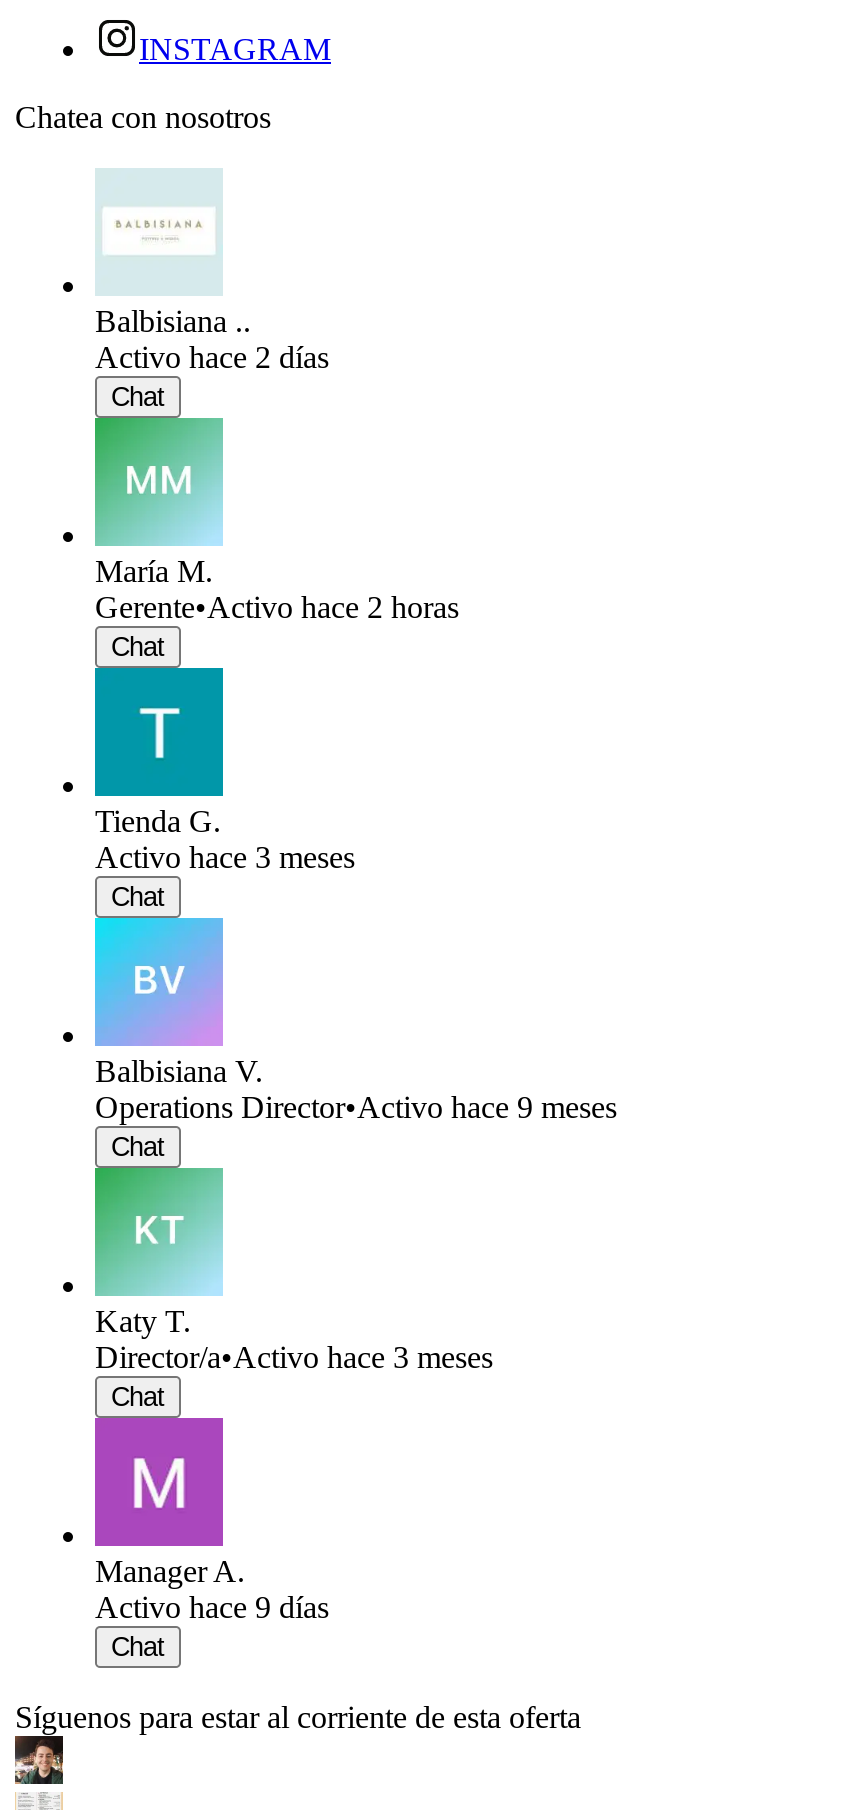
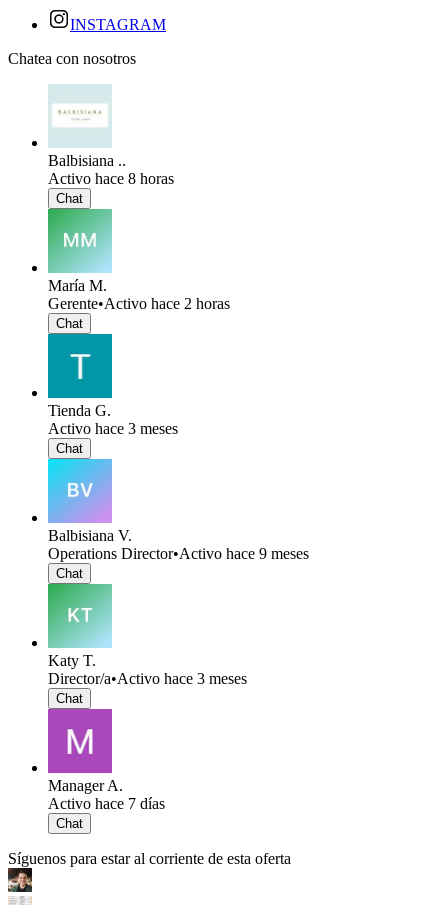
[95,340,329,374] Activo hace 2 días -> [48,170,174,187] Activo hace 8 horas
[95,1590,329,1624] Activo hace 9 días -> [48,795,165,812] Activo hace 7 días

